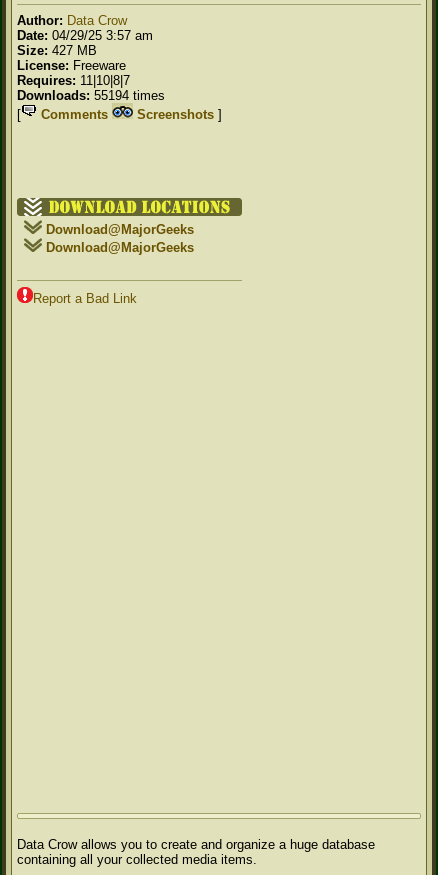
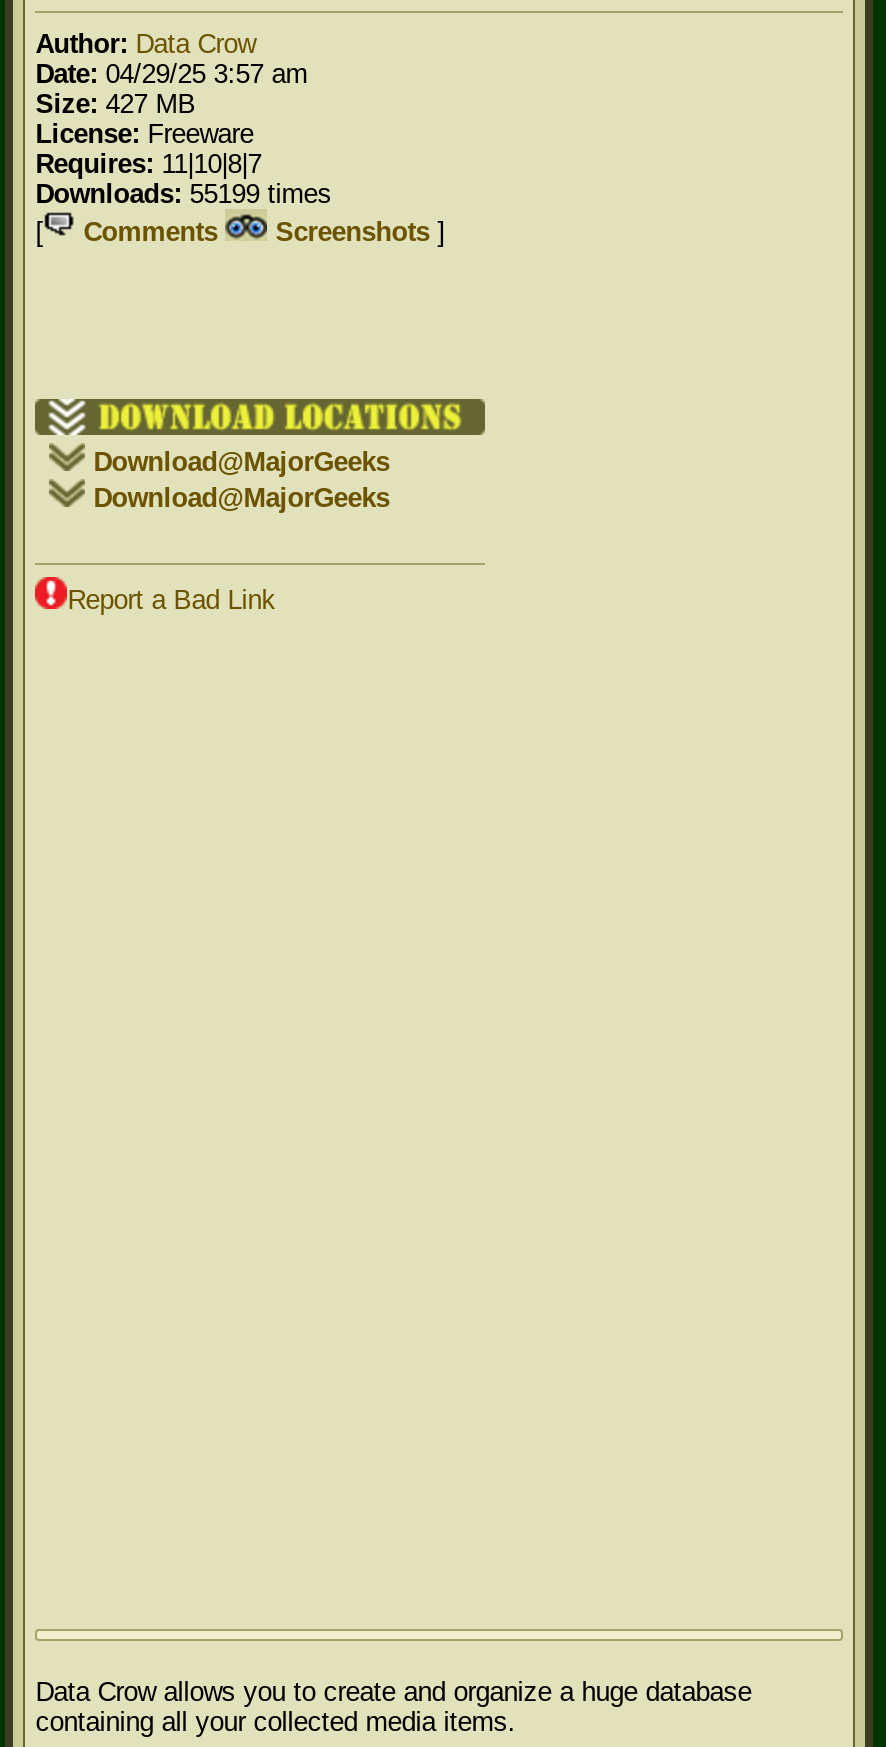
[17,88,165,103] Downloads: 55194 times -> [35,179,331,209] Downloads: 55199 times

